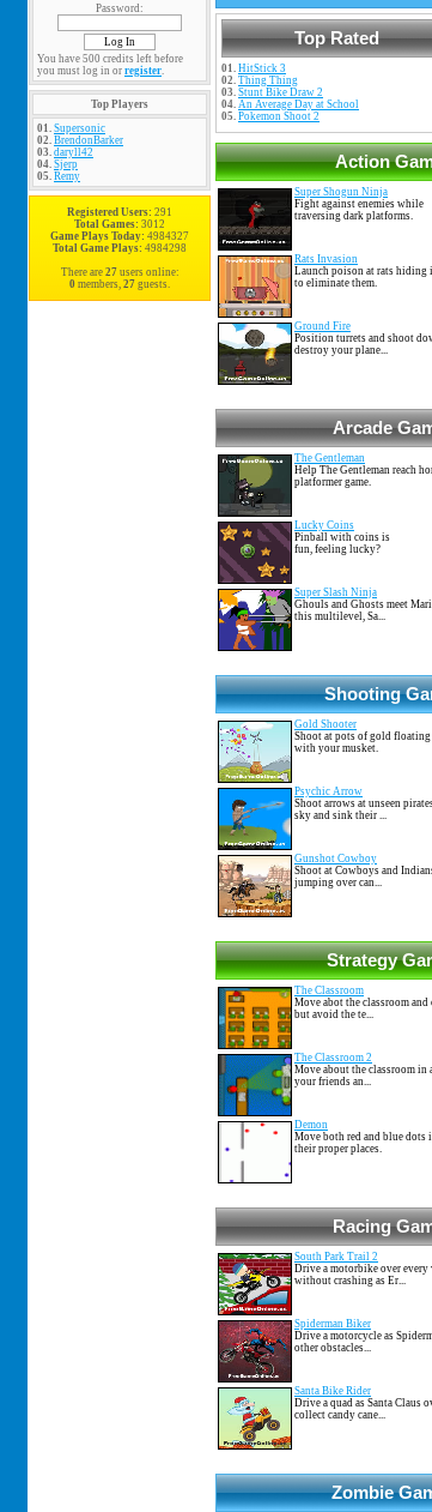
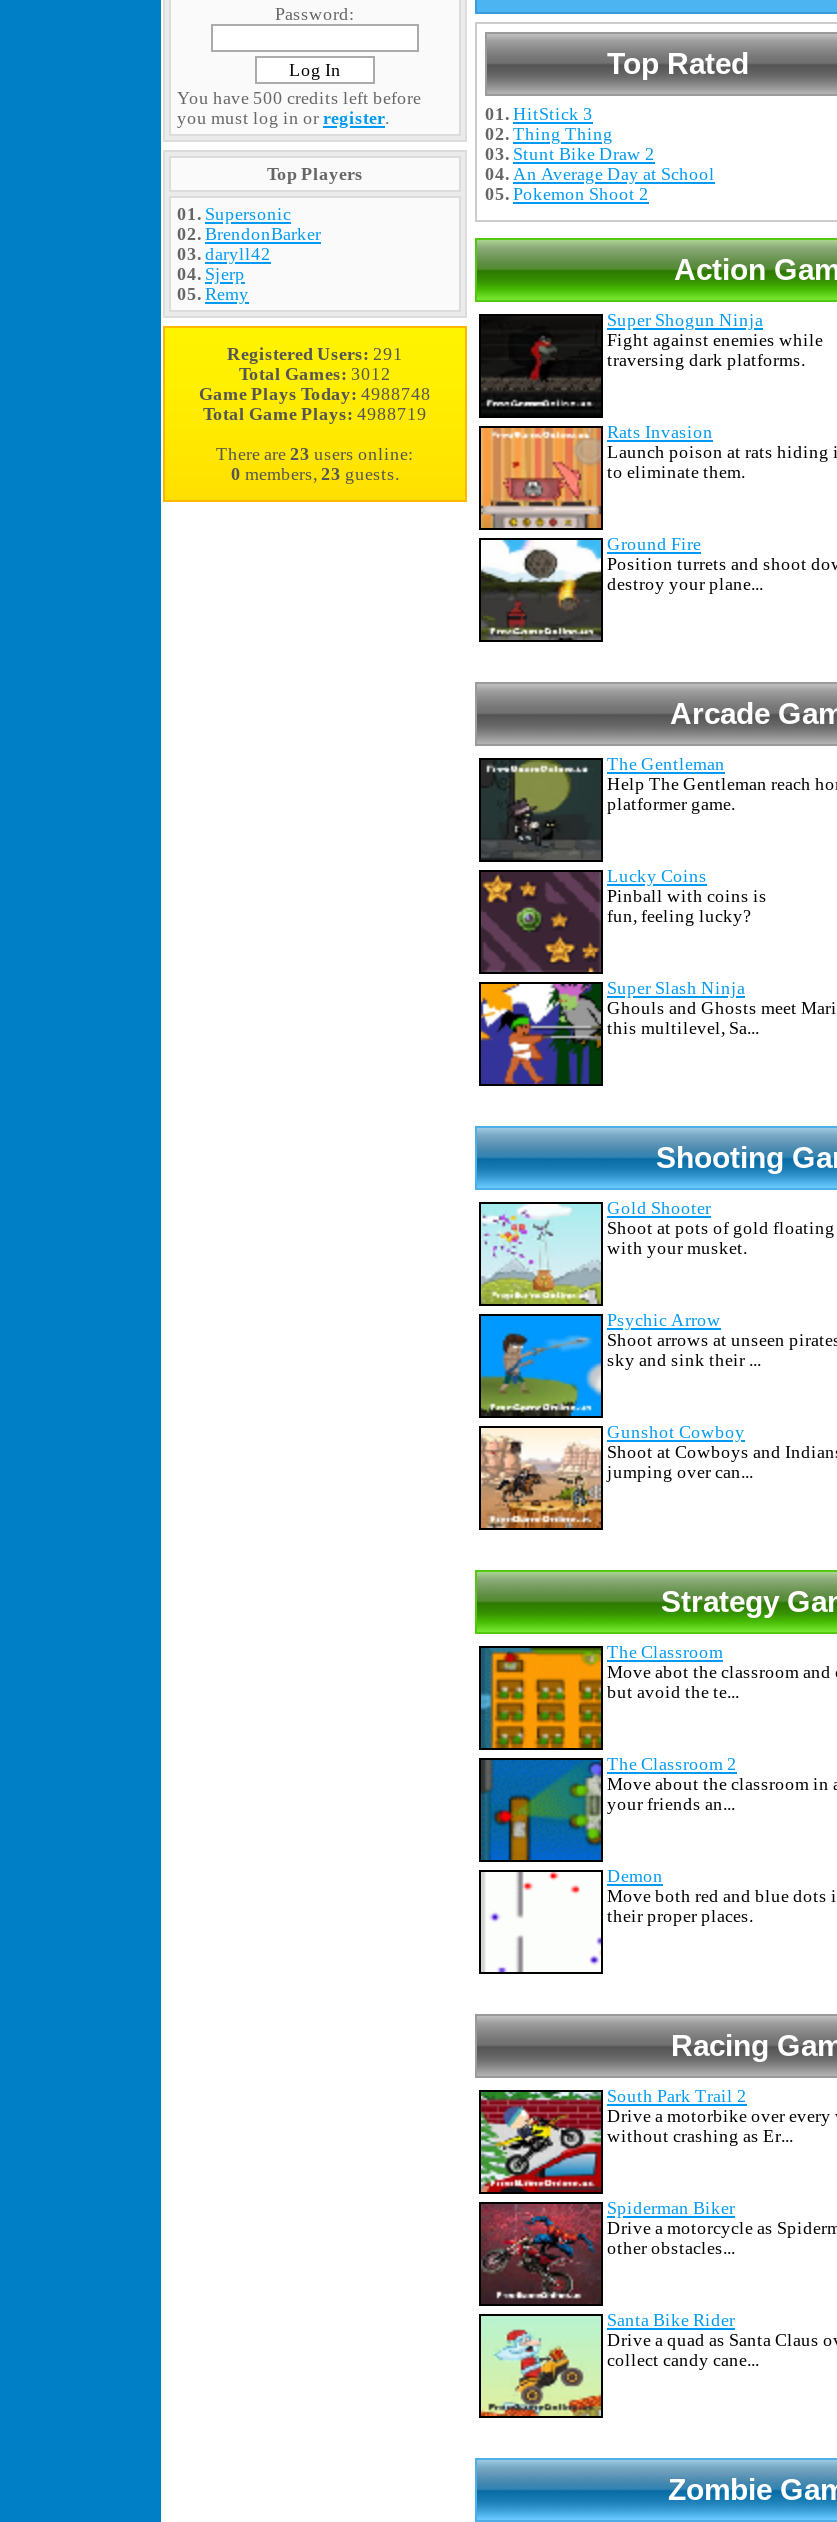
[50,230,189,242] Game Plays Today: 4984327 -> [199,384,431,404] Game Plays Today: 4988748
[53,242,187,254] Total Game Plays: 4984298 -> [203,404,427,424] Total Game Plays: 4988719
[60,266,179,278] There are 27 users online: -> [216,444,414,464] There are 23 users online:
[69,278,170,290] 0 members, 27 guests. -> [231,464,399,484] 0 members, 23 guests.

